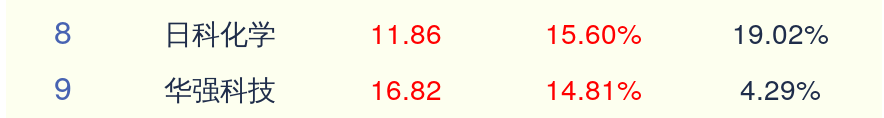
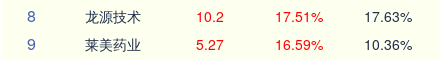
[164,13,828,53] 日科化学 | 11.86 | 15.60% | 19.02% -> [85,6,411,26] 龙源技术 | 10.2 | 17.51% | 17.63%
[164,69,820,109] 华强科技 | 16.82 | 14.81% | 4.29% -> [85,34,411,54] 莱美药业 | 5.27 | 16.59% | 10.36%

